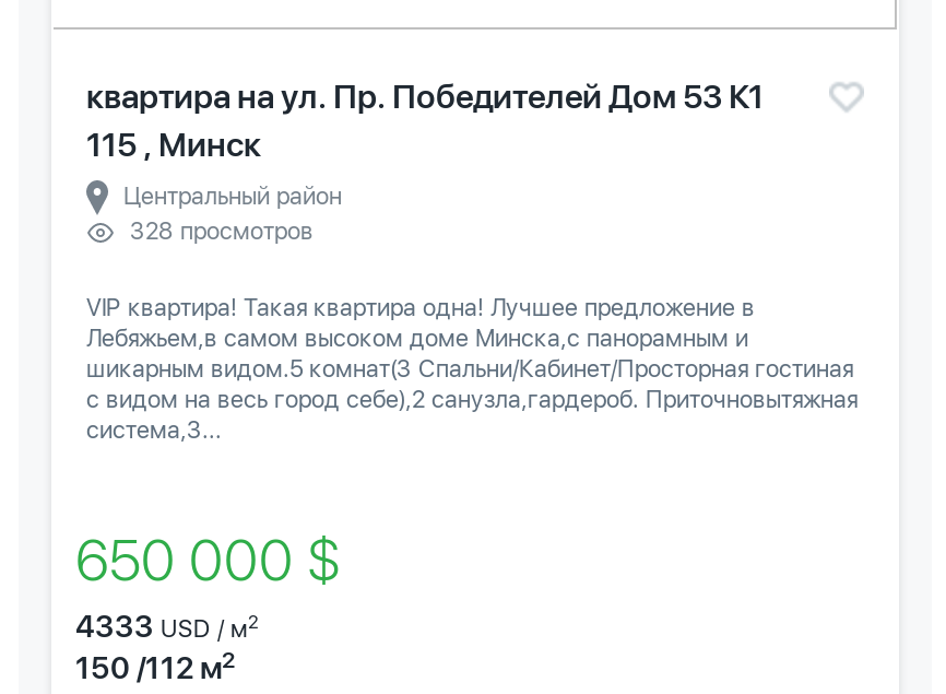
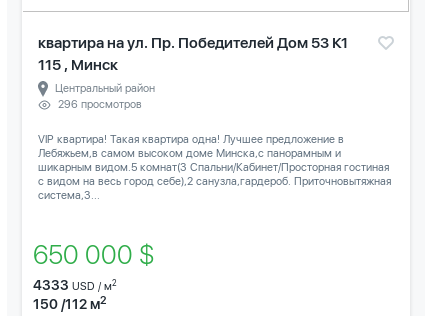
[130,218,314,247] 328 просмотров -> [58,98,142,111] 296 просмотров

